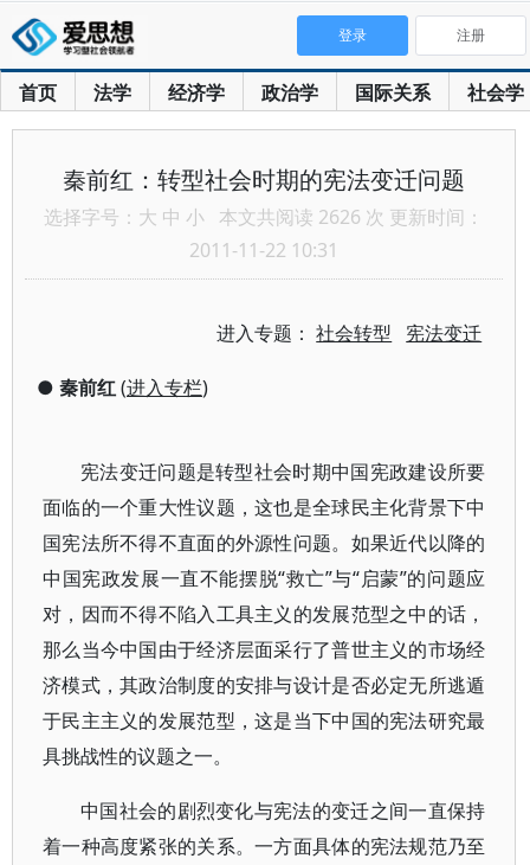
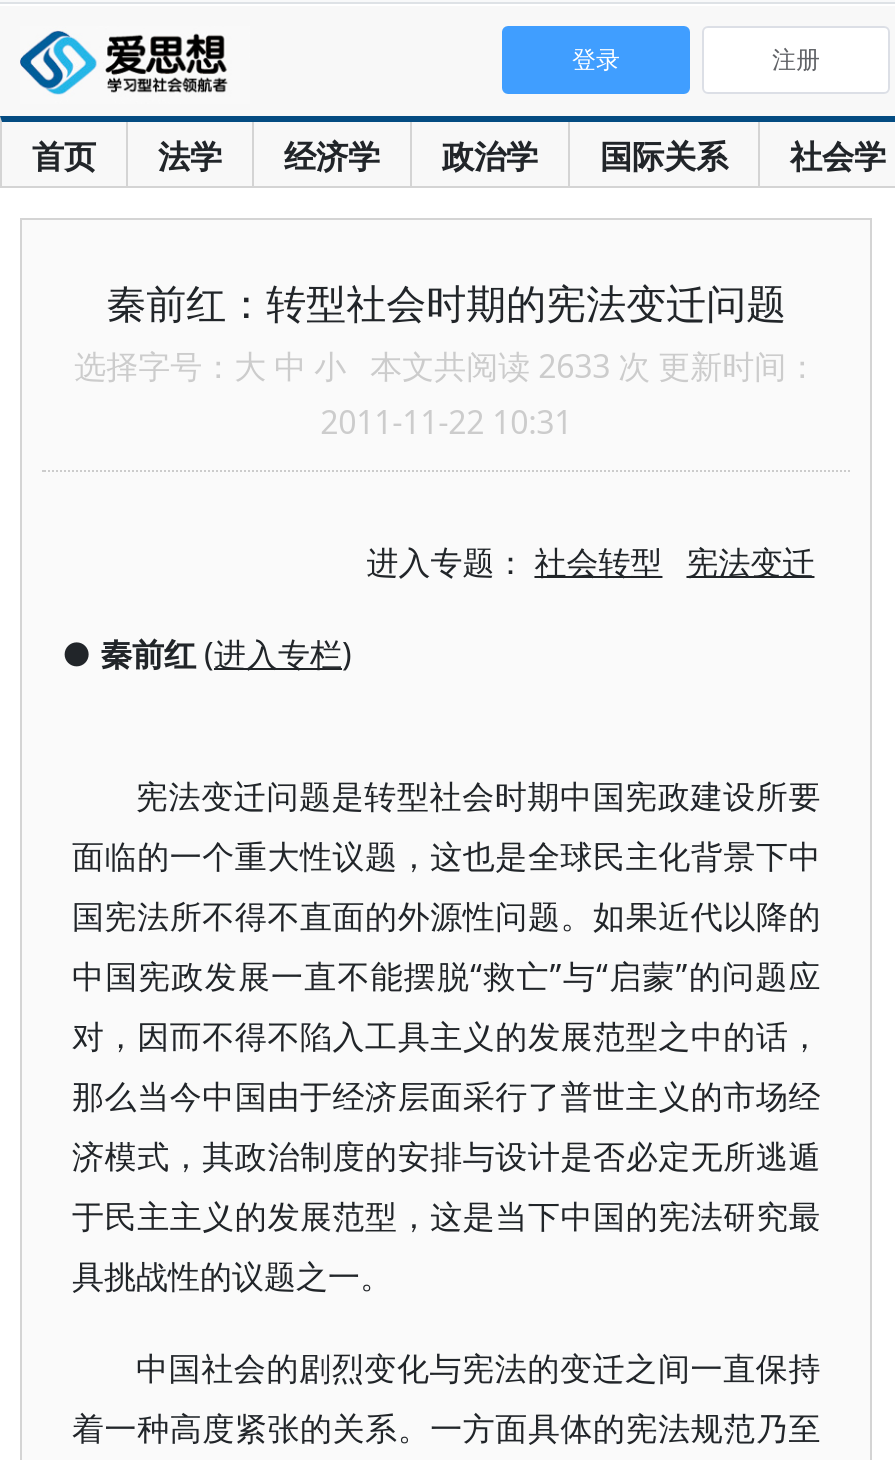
[44,204,484,230] 选择字号：大 中 小本文共阅读 2626 次 更新时间： -> [74,344,818,388] 选择字号：大 中 小本文共阅读 2633 次 更新时间：

